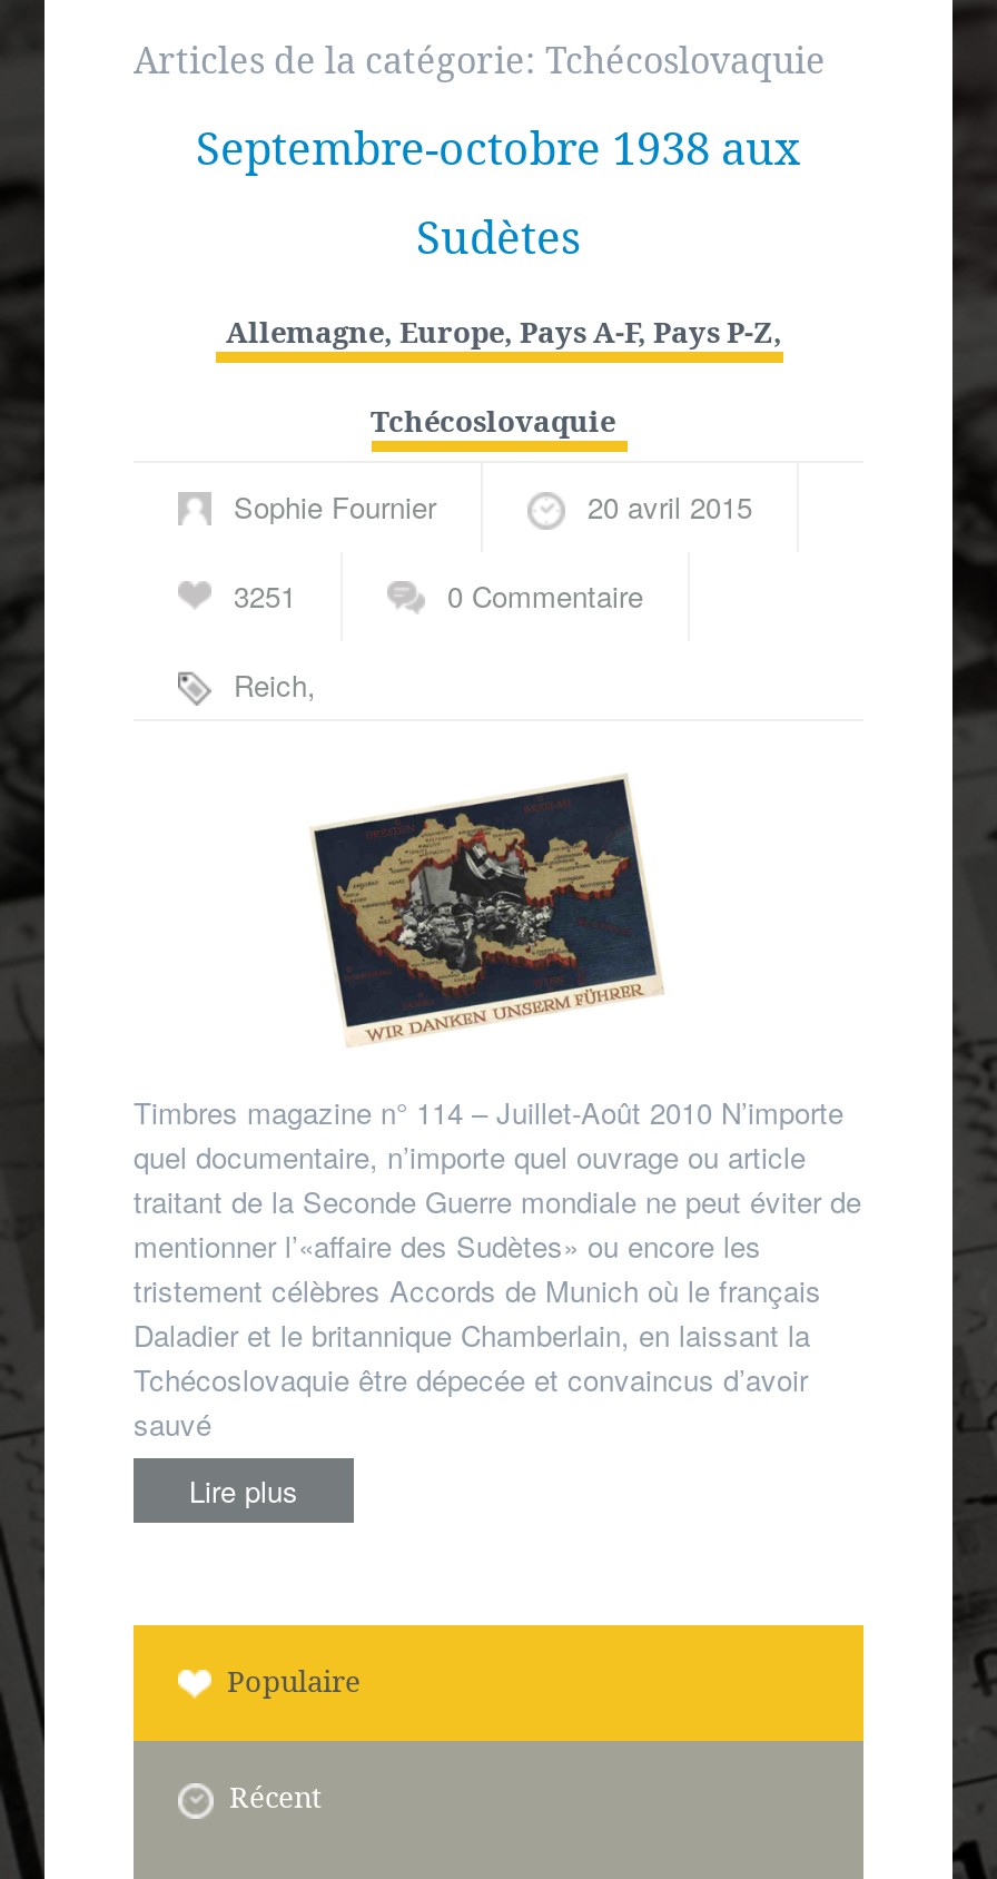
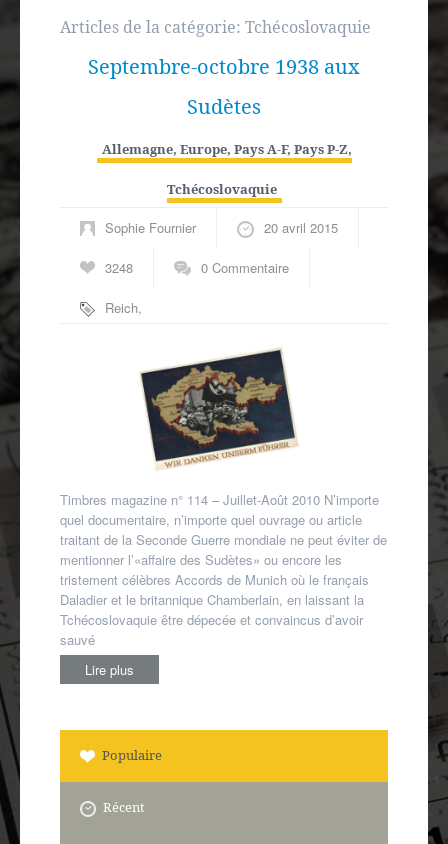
[234,574,296,617] 3251 -> [105,258,133,277] 3248

